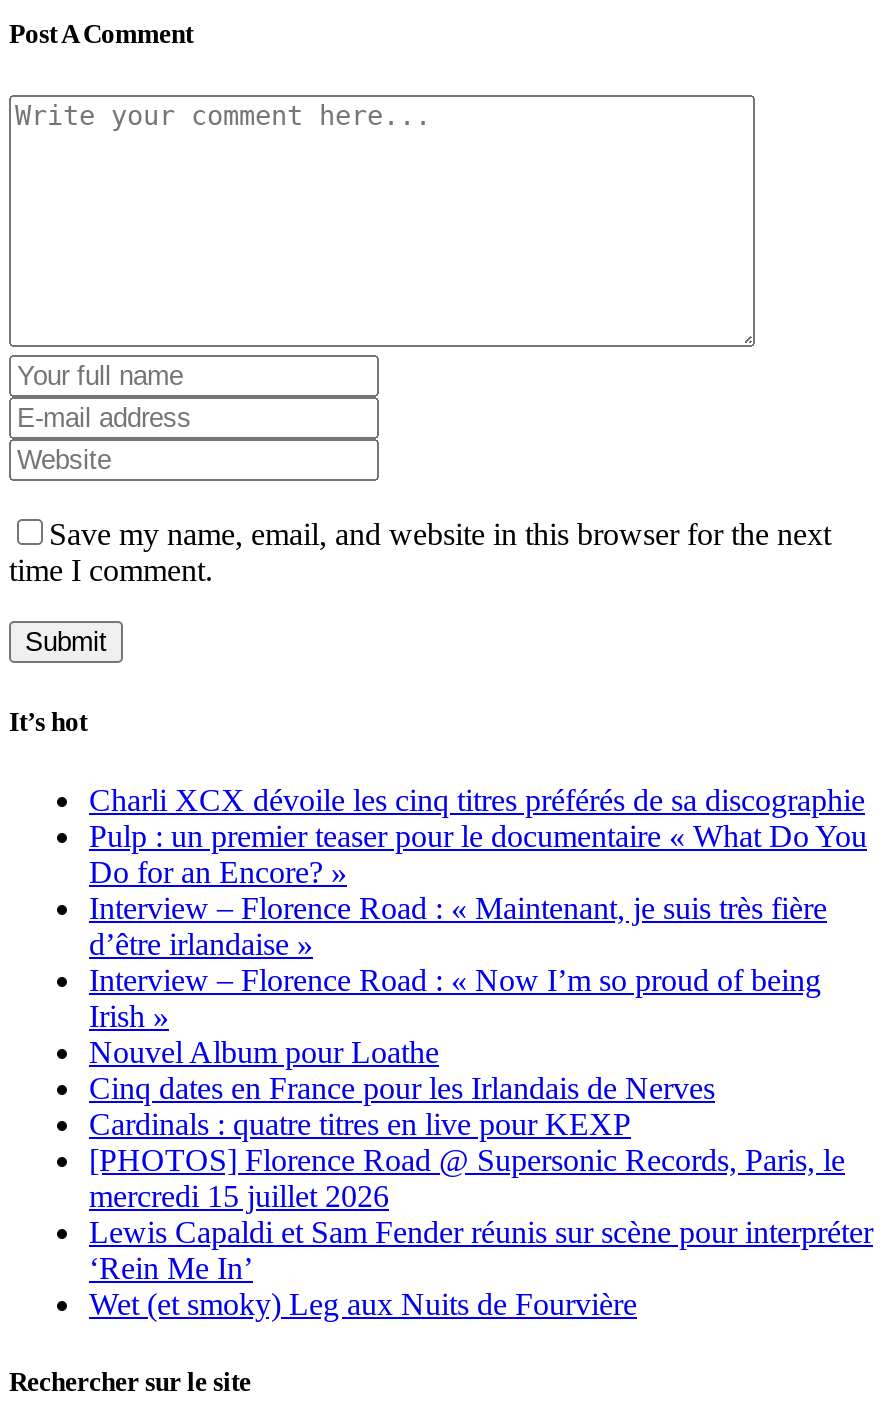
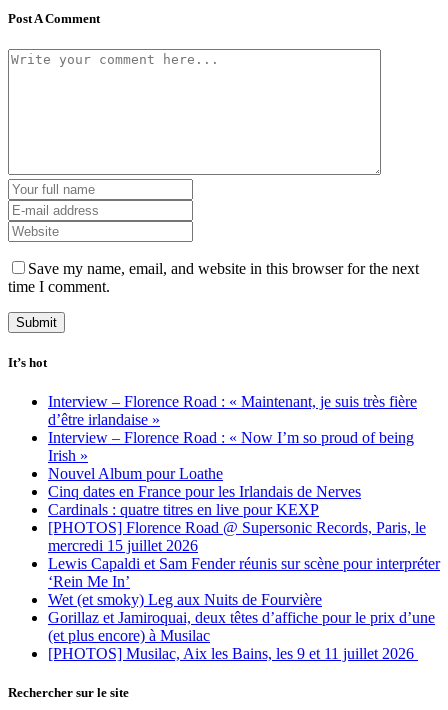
[89,783,867,889] Charli XCX dévoile les cinq titres préférés de sa discographie | Pulp : un premier teaser pour le documentaire « What Do You | Do for an Encore? » -> none
moved [89,891,873,1321] -> [48,393,440,608]: Interview – Florence Road : « Maintenant, je suis très fière | d’être irlandaise » | Interview – Florence Road : « Now I’m so proud of being | ... | ‘Rein Me In’ | Wet (et smoky) Leg aux Nuits de Fourvière
none -> [48,609,435,662] Gorillaz et Jamiroquai, deux têtes d’affiche pour le prix d’une | (et plus encore) à Musilac | [PHOTOS] Musilac, Aix les Bains, les 9 et 11 juillet 2026

